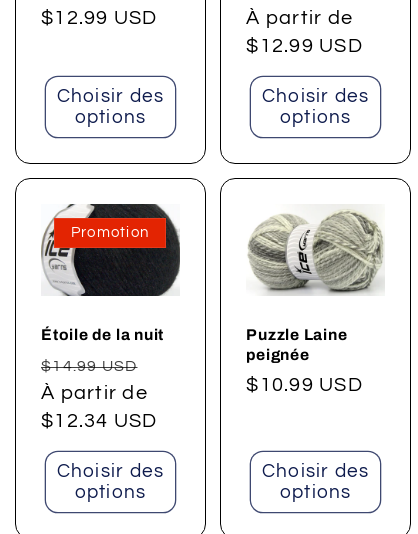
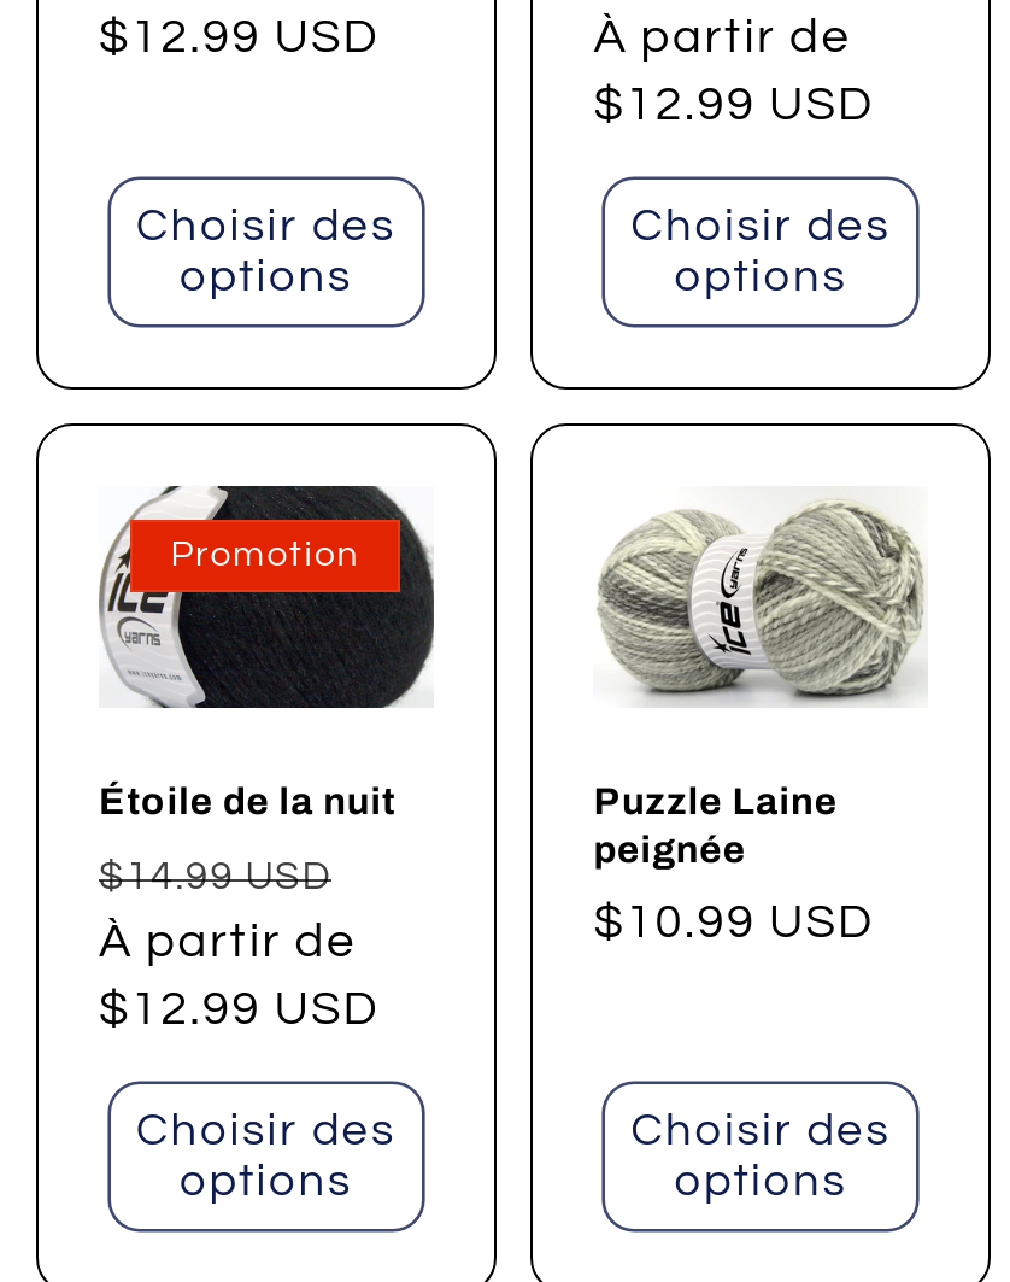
[41,411,157,431] $12.34 USD -> [99,985,380,1034] $12.99 USD

